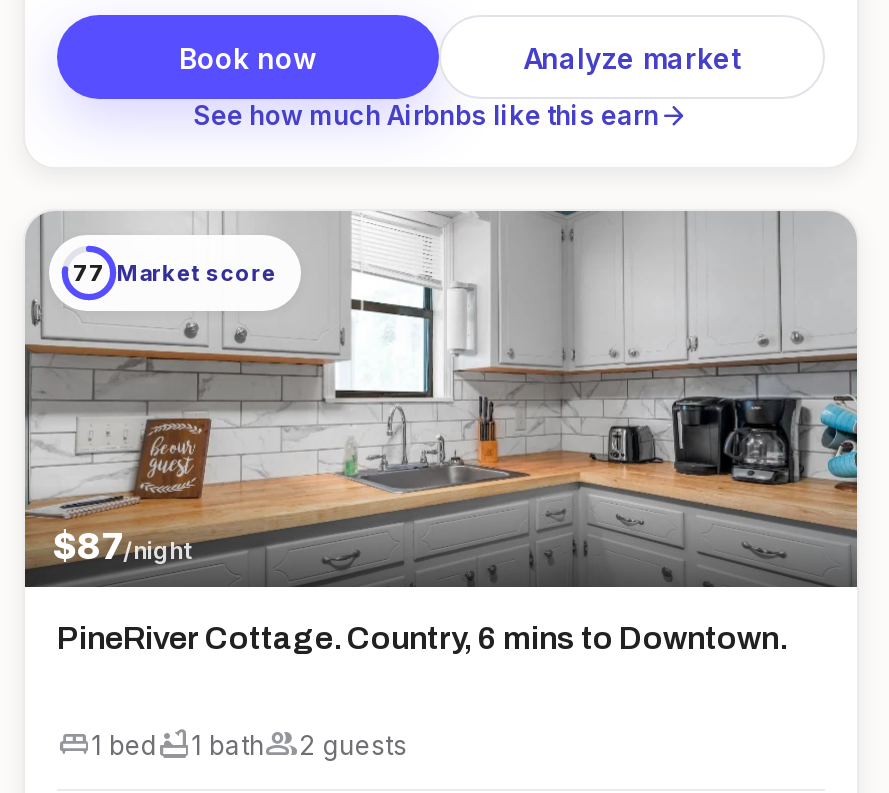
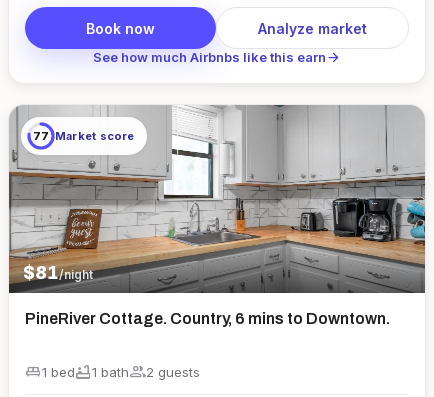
[53,525,191,567] $87/night -> [23,262,93,283] $81/night

